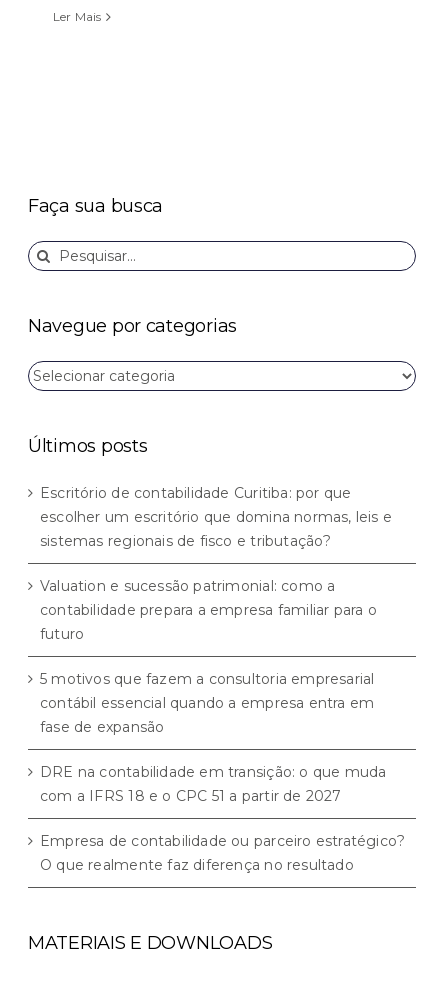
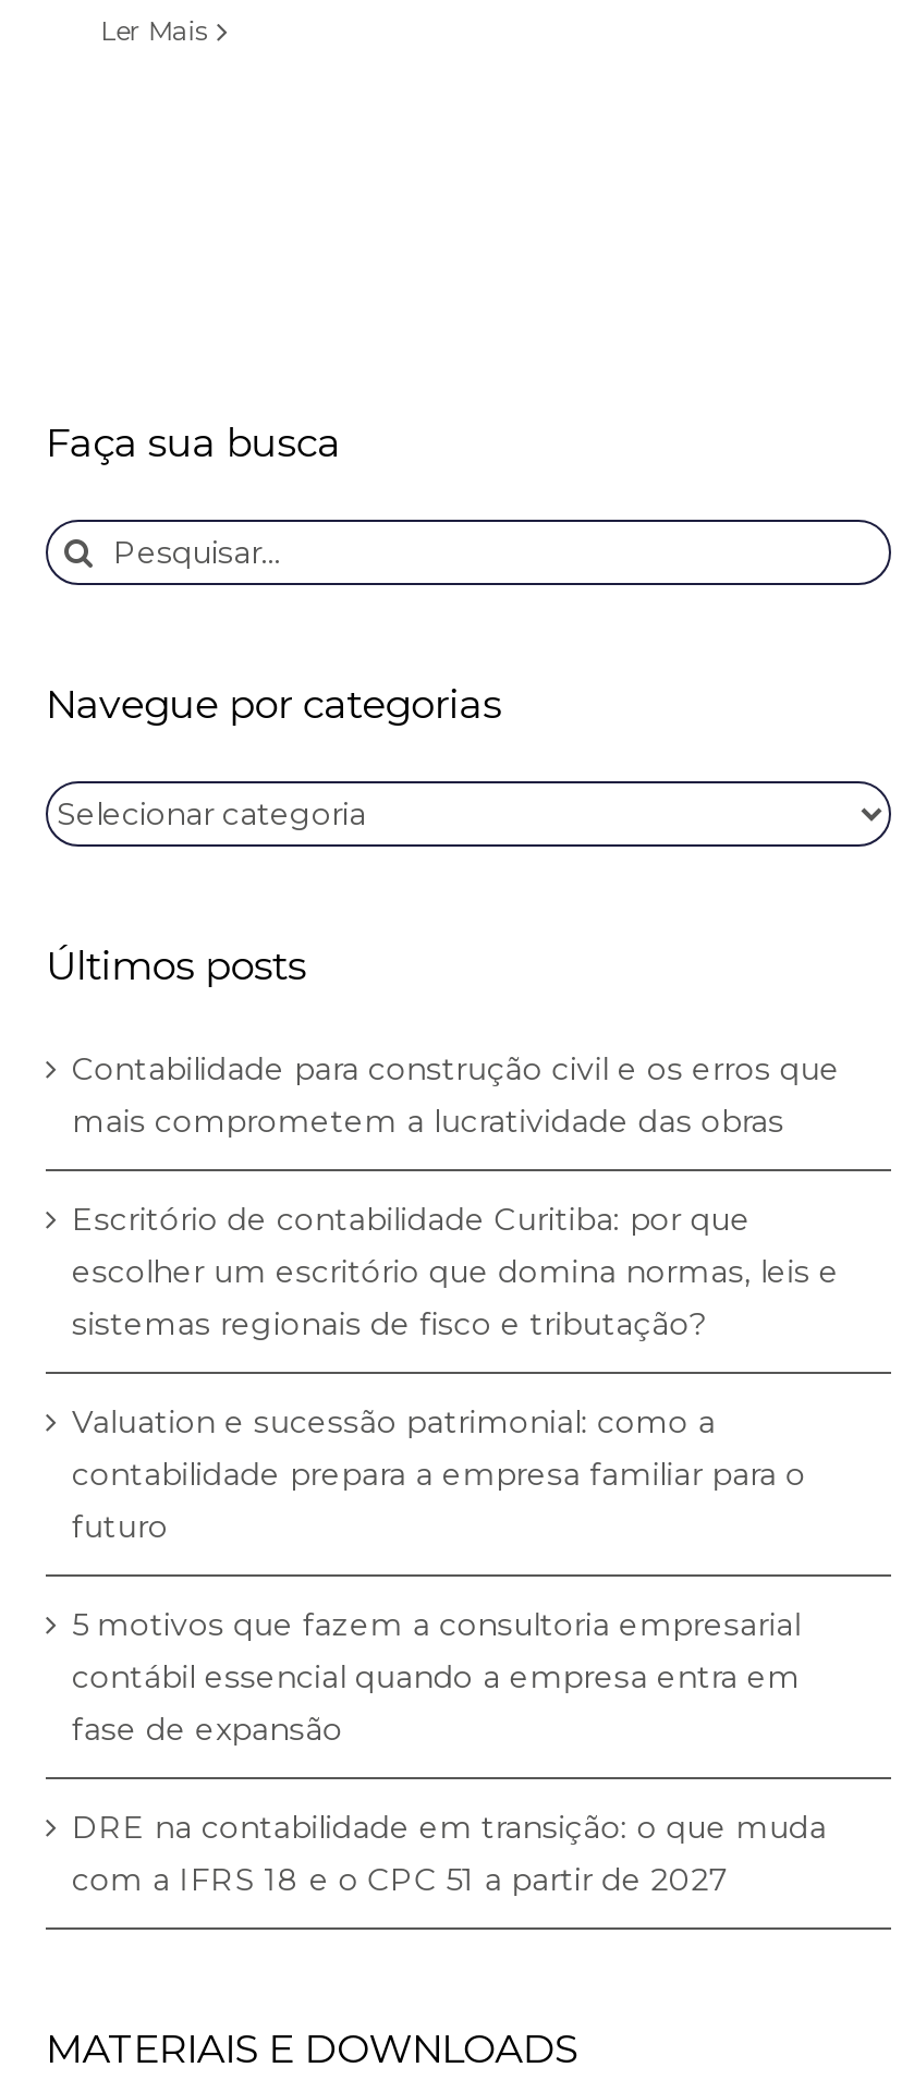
none -> [72,1049,840,1140] Contabilidade para construção civil e os erros que | mais comprometem a lucratividade das obras
moved [40,484,392,781] -> [72,1199,839,1846]: Escritório de contabilidade Curitiba: por que | escolher um escritório que domina normas, leis e | sistemas regionais de fisco e tributação? | ... | fase de expansão | DRE na contabilidade em transição: o que muda
[40,832,405,874] Empresa de contabilidade ou parceiro estratégico? | O que realmente faz diferença no resultado -> none

